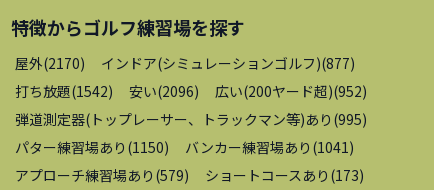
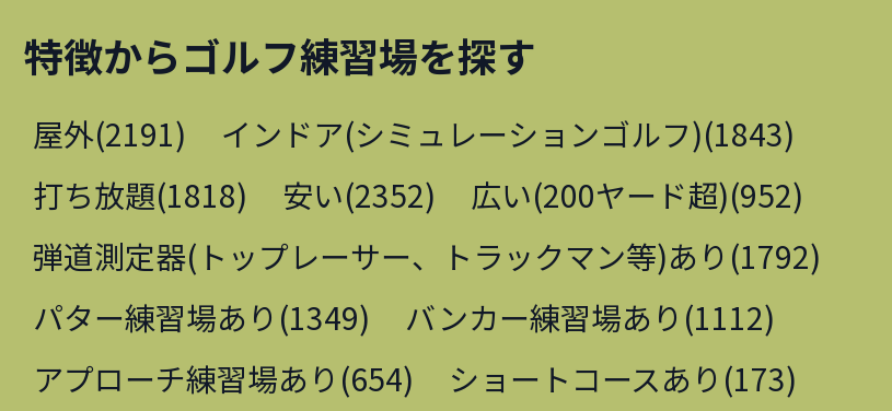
[15,53,85,73] 屋外(2170) -> [33,112,186,155] 屋外(2191)
[101,53,355,73] インドア(シミュレーションゴルフ)(877) -> [221,112,795,155] インドア(シミュレーションゴルフ)(1843)
[15,81,113,101] 打ち放題(1542) -> [33,173,247,217] 打ち放題(1818)
[129,81,199,101] 安い(2096) -> [282,173,436,217] 安い(2352)
[15,109,367,129] 弾道測定器(トップレーサー、トラックマン等)あり(995) -> [33,234,821,278] 弾道測定器(トップレーサー、トラックマン等)あり(1792)
[15,137,169,157] パター練習場あり(1150) -> [33,295,370,339] パター練習場あり(1349)
[185,137,354,157] バンカー練習場あり(1041) -> [405,295,775,339] バンカー練習場あり(1112)
[15,165,189,185] アプローチ練習場あり(579) -> [33,357,414,400] アプローチ練習場あり(654)

